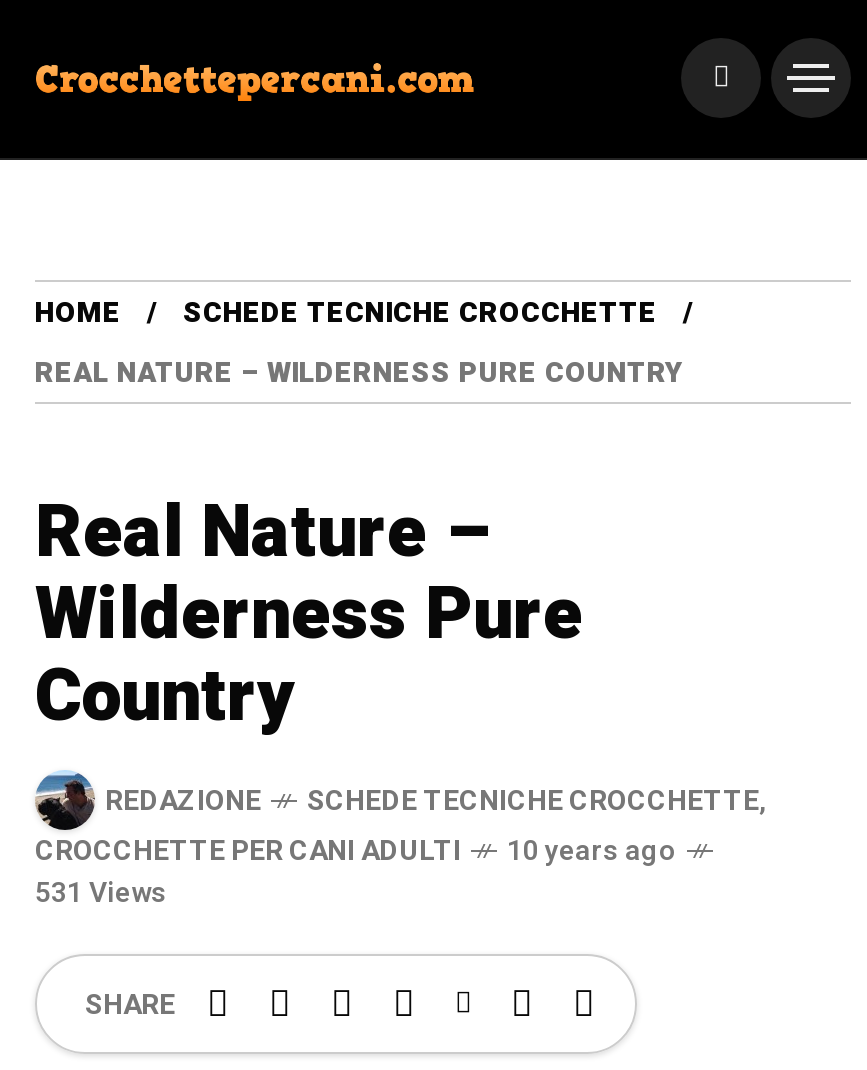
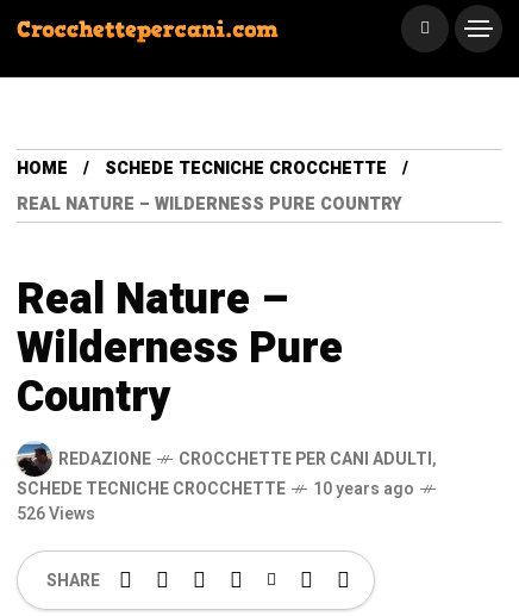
[35,779,771,872] SCHEDE TECNICHE CROCCHETTE, | CROCCHETTE PER CANI ADULTI -> [17,446,439,502] CROCCHETTE PER CANI ADULTI, | SCHEDE TECNICHE CROCCHETTE
[35,872,167,914] 531 Views -> [17,502,95,527] 526 Views

